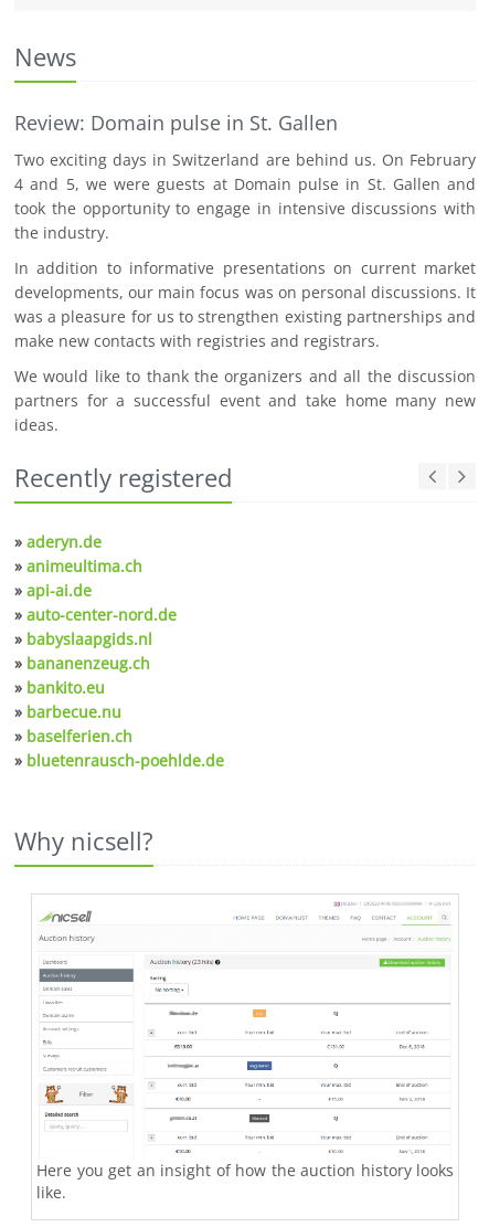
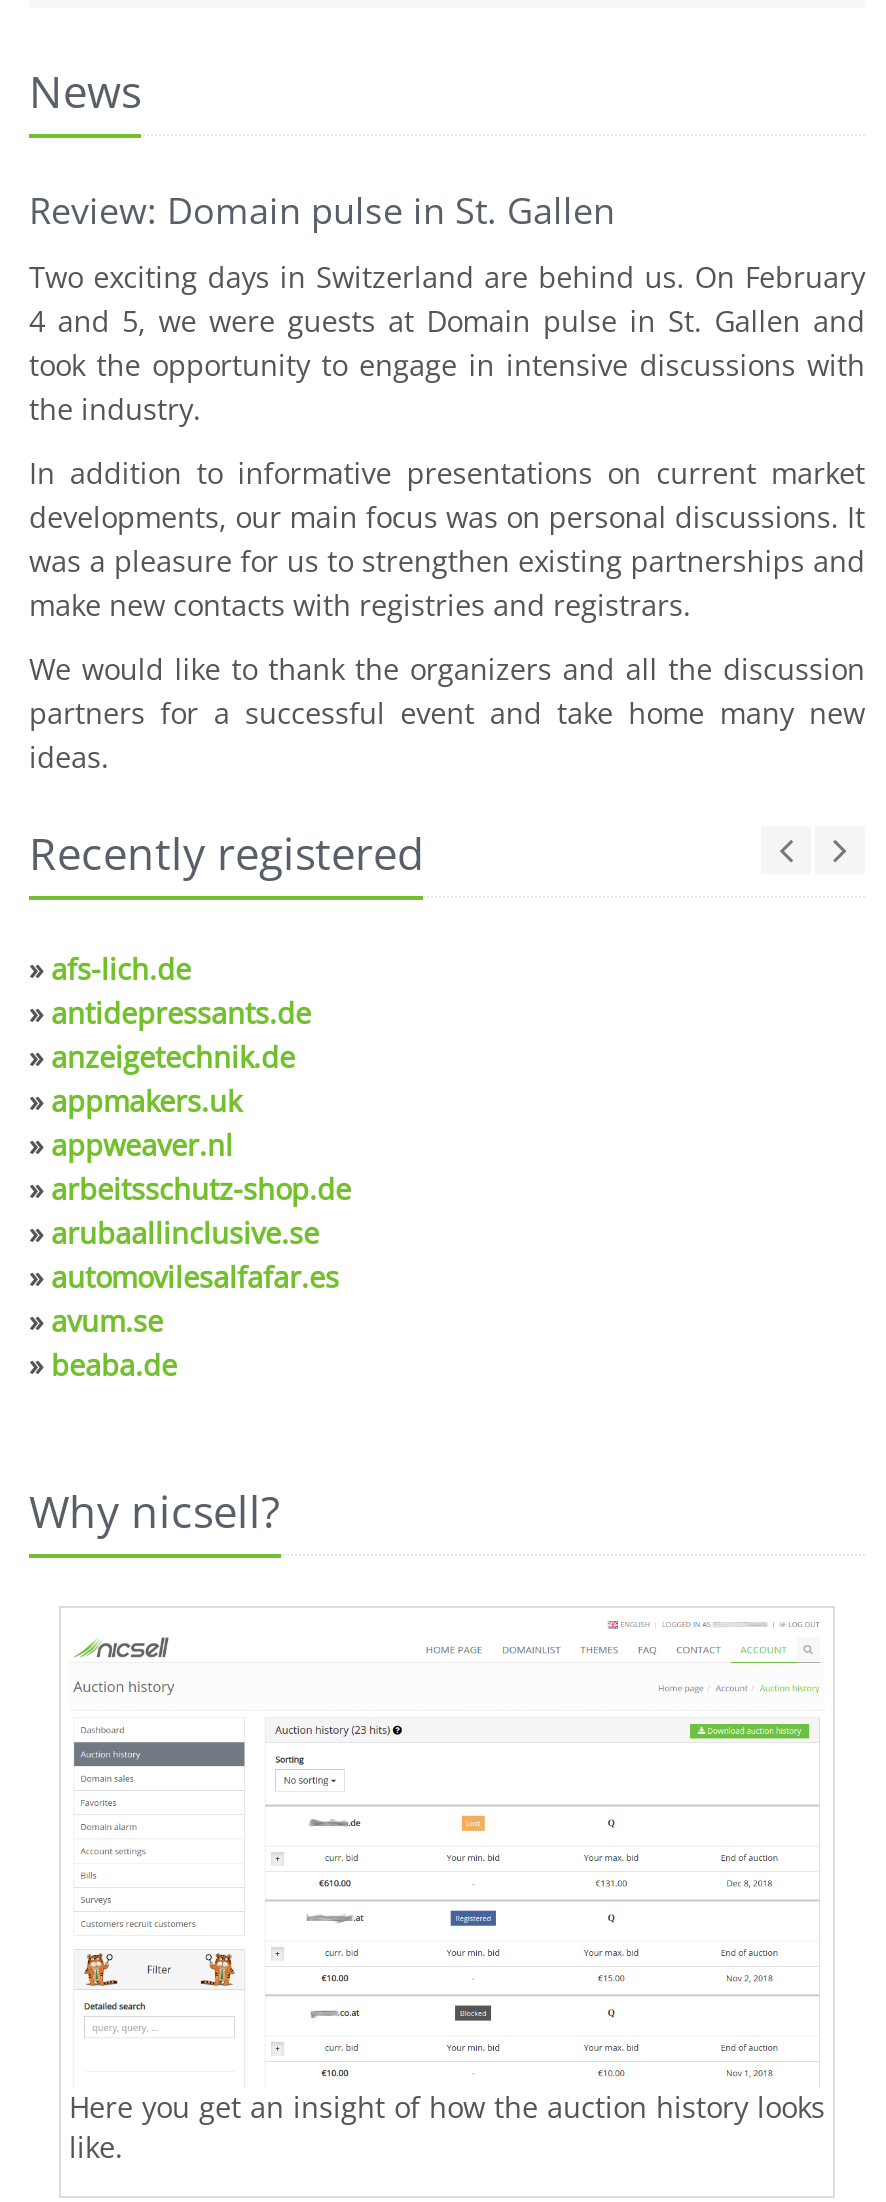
[14,531,224,771] » aderyn.de | » animeultima.ch | » api-ai.de | » auto-center-nord.de | » babyslaapgids.nl | » bananenzeug.ch | » bankito.eu | » barbecue.nu | » baselferien.ch | » bluetenrausch-poehlde.de -> [29,950,351,1384] » afs-lich.de | » antidepressants.de | » anzeigetechnik.de | » appmakers.uk | » appweaver.nl | » arbeitsschutz-shop.de | » arubaallinclusive.se | » automovilesalfafar.es | » avum.se | » beaba.de

